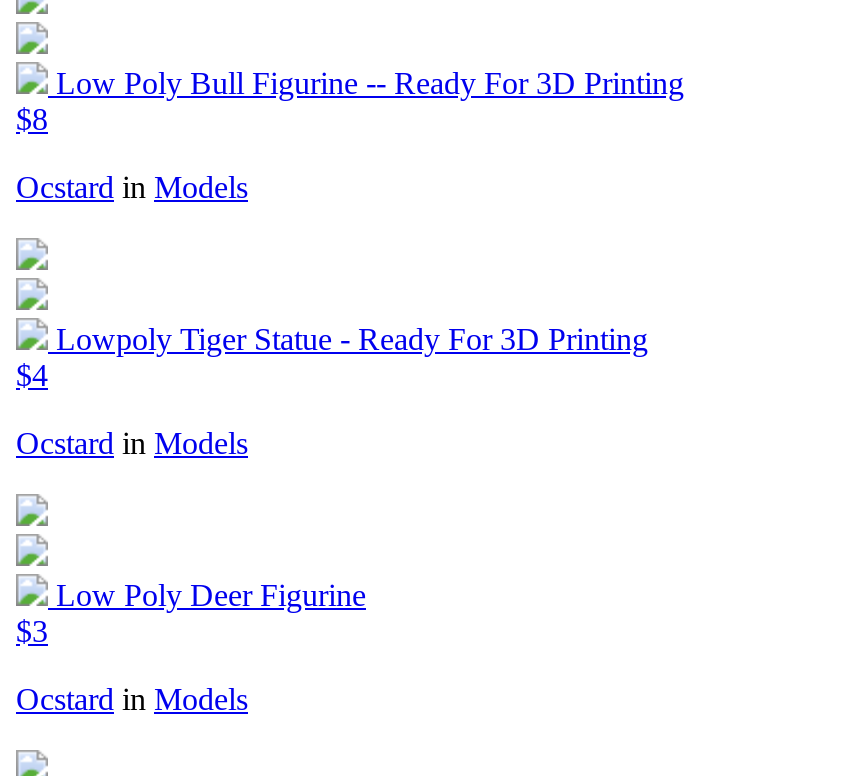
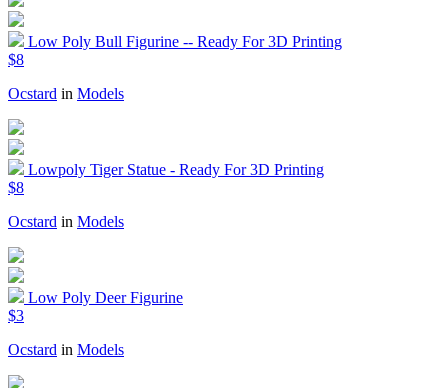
[16,358,48,392] $4 -> [8,179,24,196] $8

